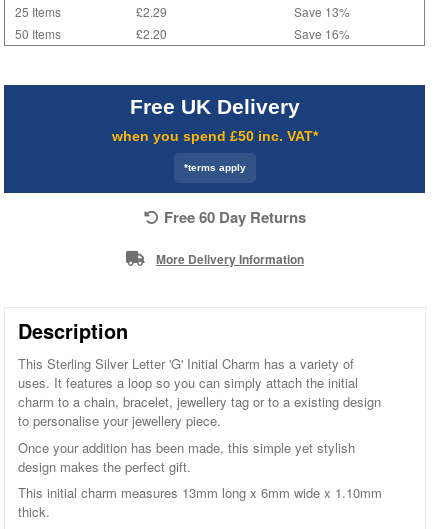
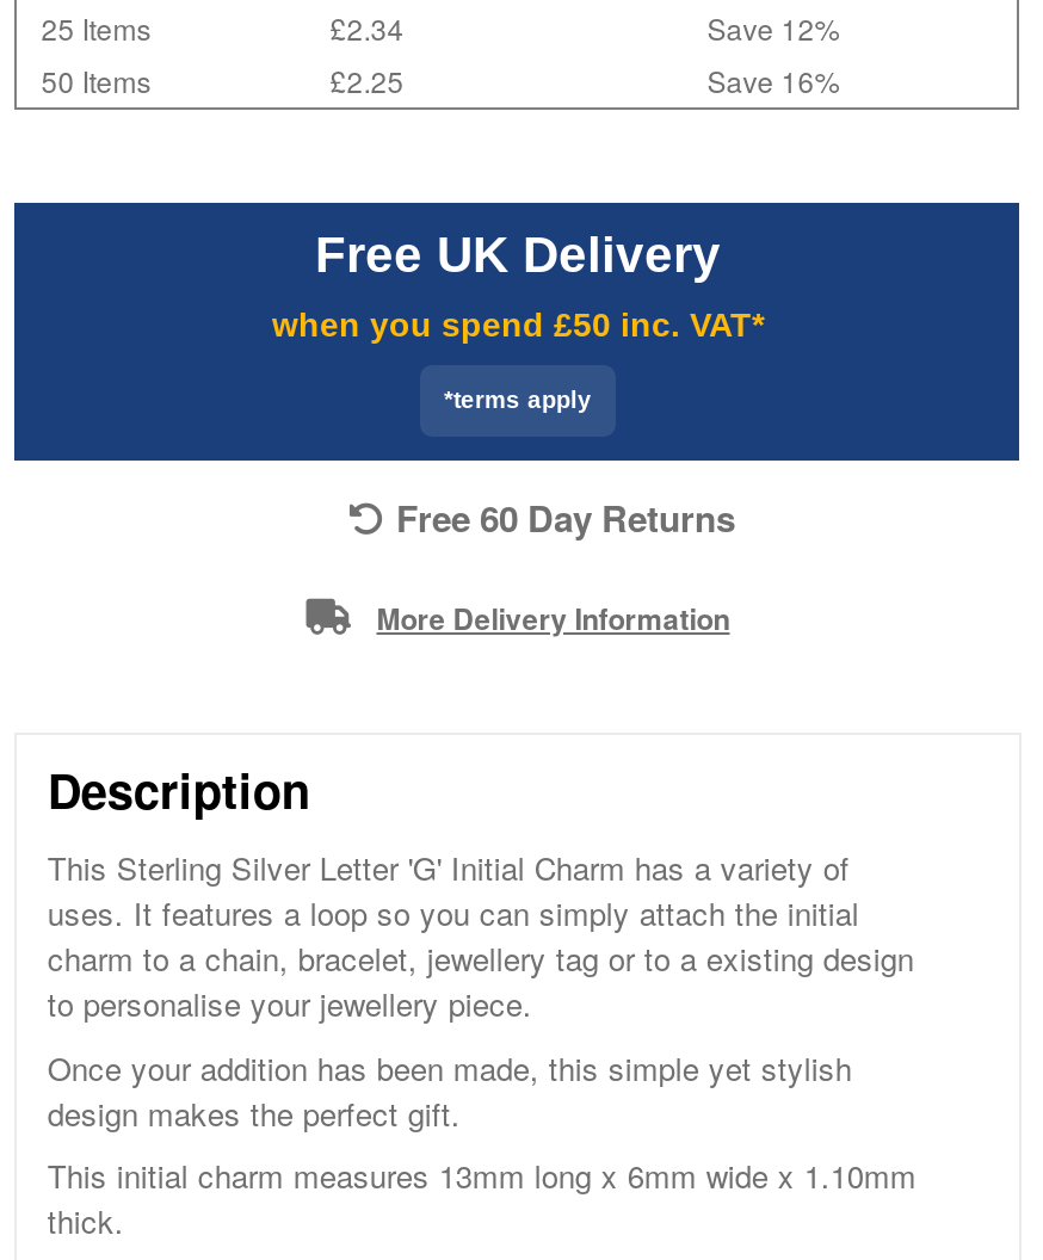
[136,3,167,20] £2.29 -> [330,8,404,48] £2.34
[294,3,350,20] Save 13% -> [707,8,841,48] Save 12%
[136,25,167,42] £2.20 -> [330,60,404,101] £2.25

